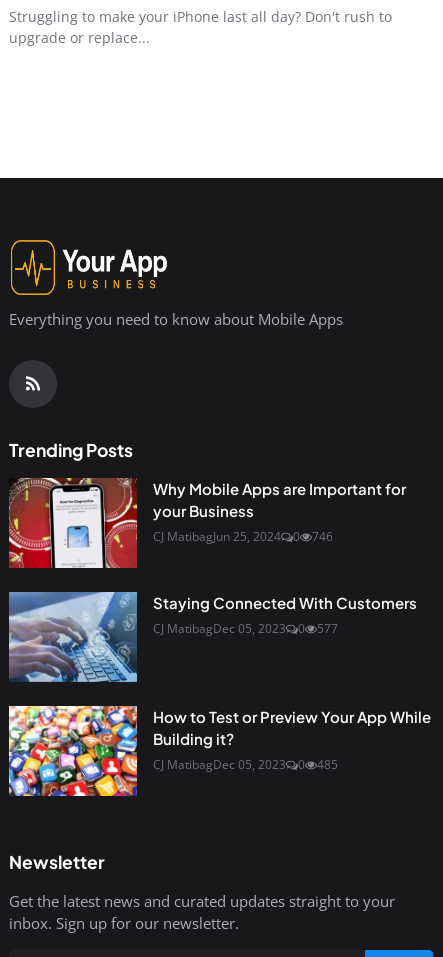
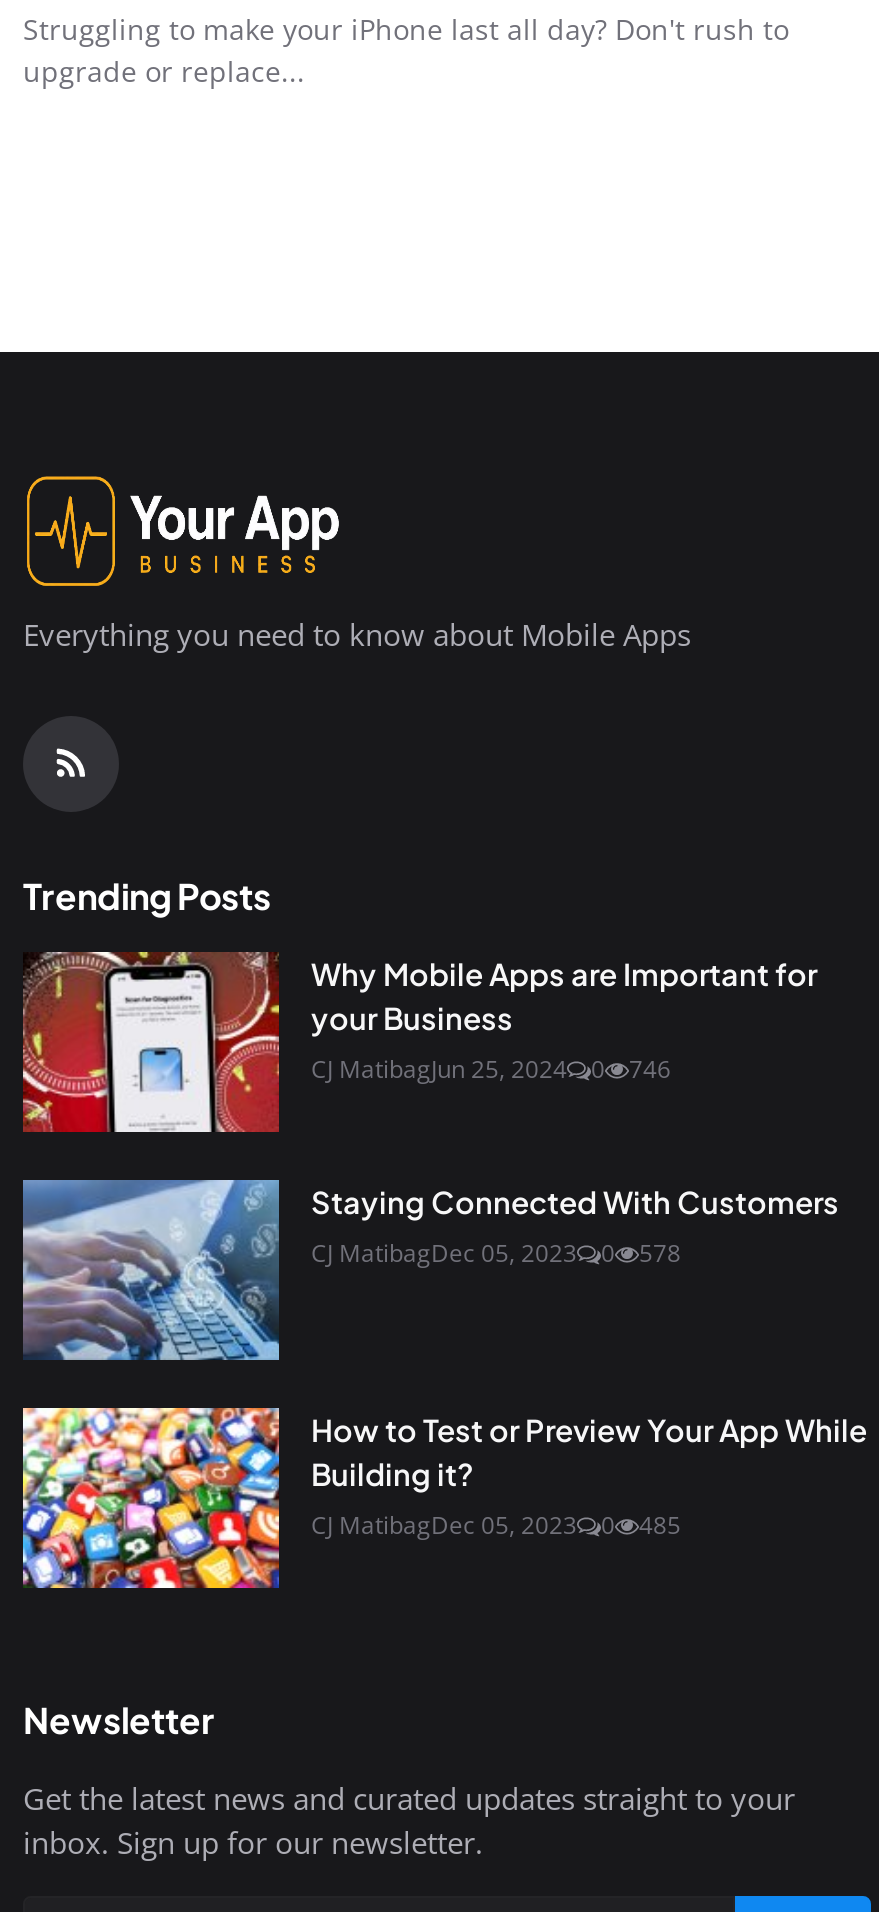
[153,620,338,637] CJ MatibagDec 05, 2023 0 577 -> [311,1237,681,1271] CJ MatibagDec 05, 2023 0 578

